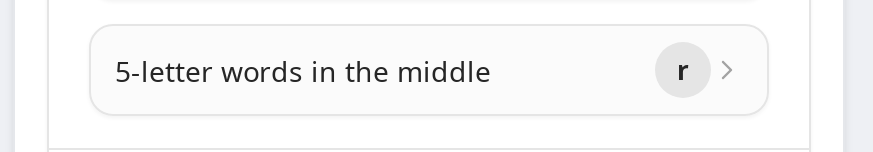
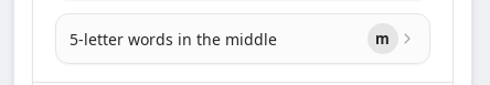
[677,51,689,87] r -> [376,28,390,48] m

